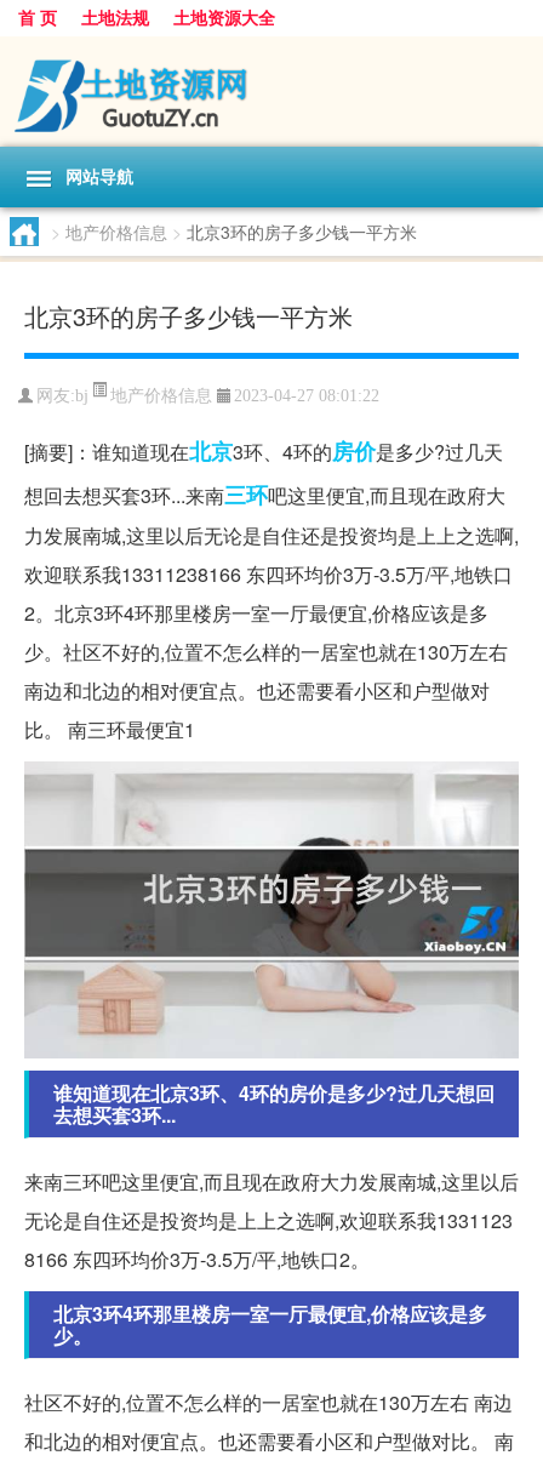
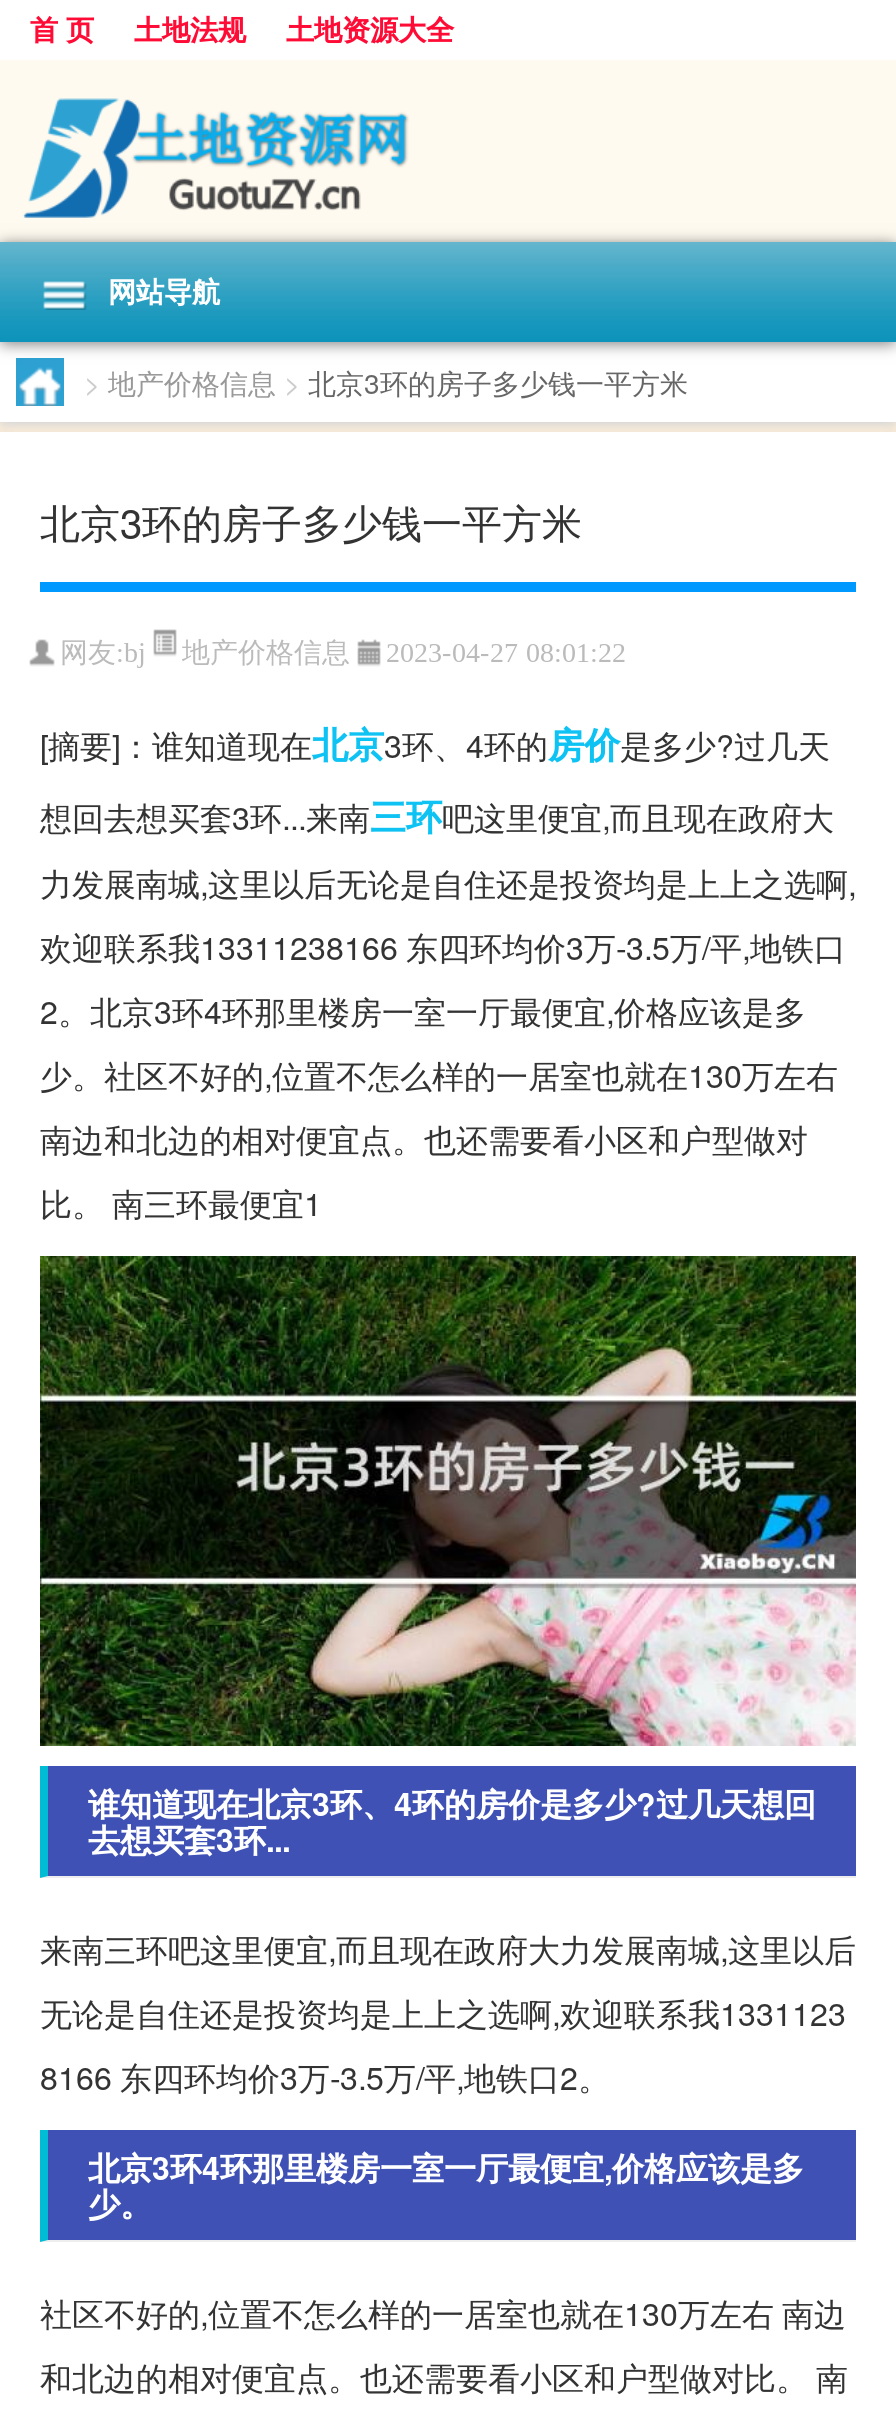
[24,761,519,1058] [image] -> [38,1254,858,1748] [image]

